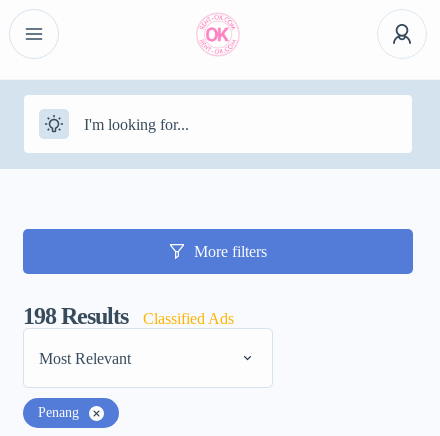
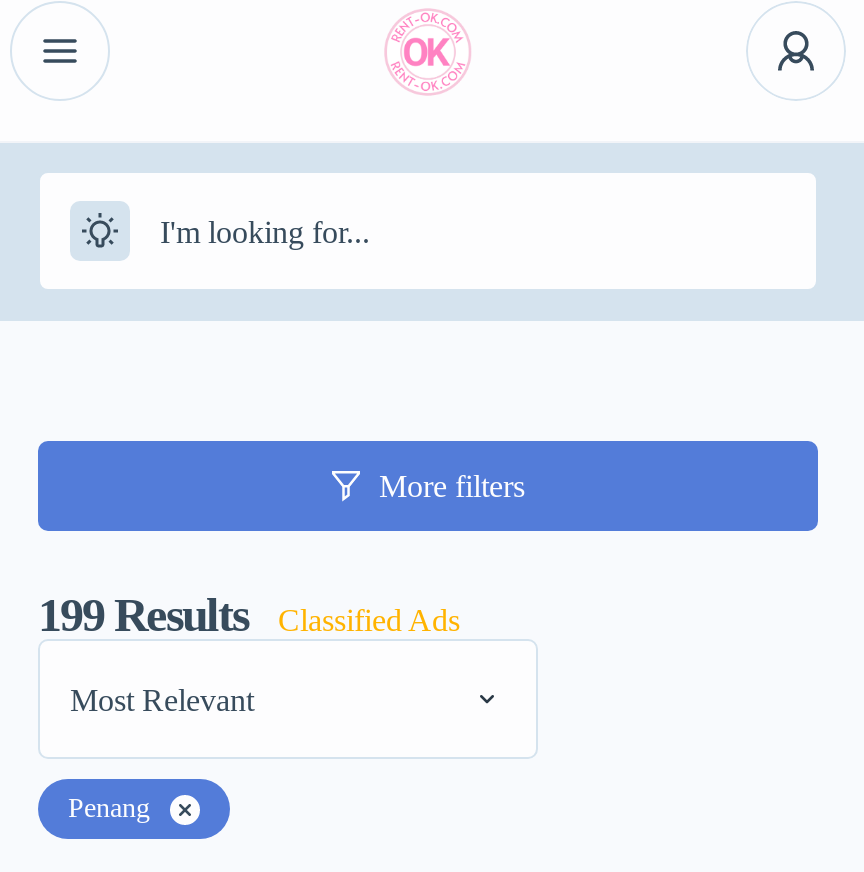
[23,303,234,329] 198 Results Classified Ads -> [38,589,460,641] 199 Results Classified Ads

